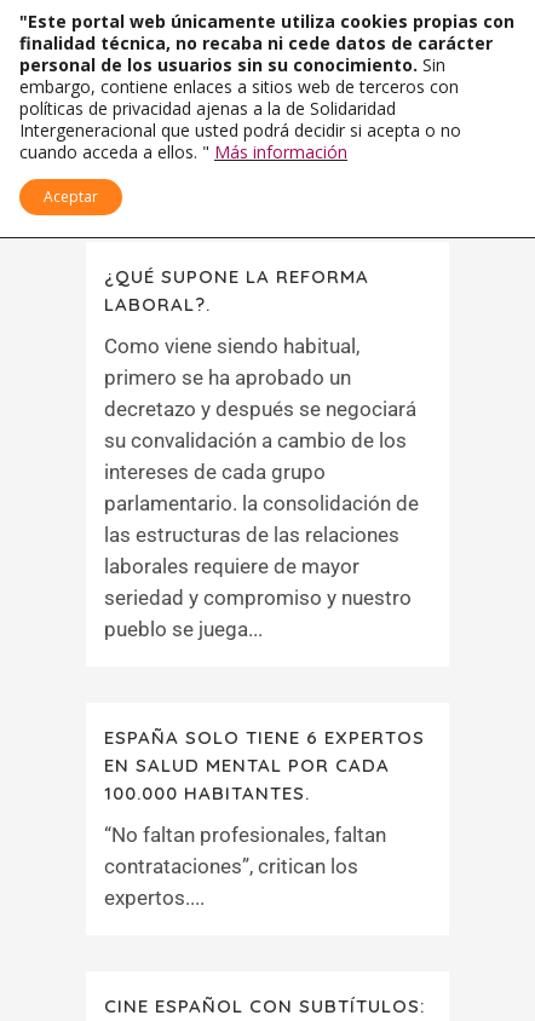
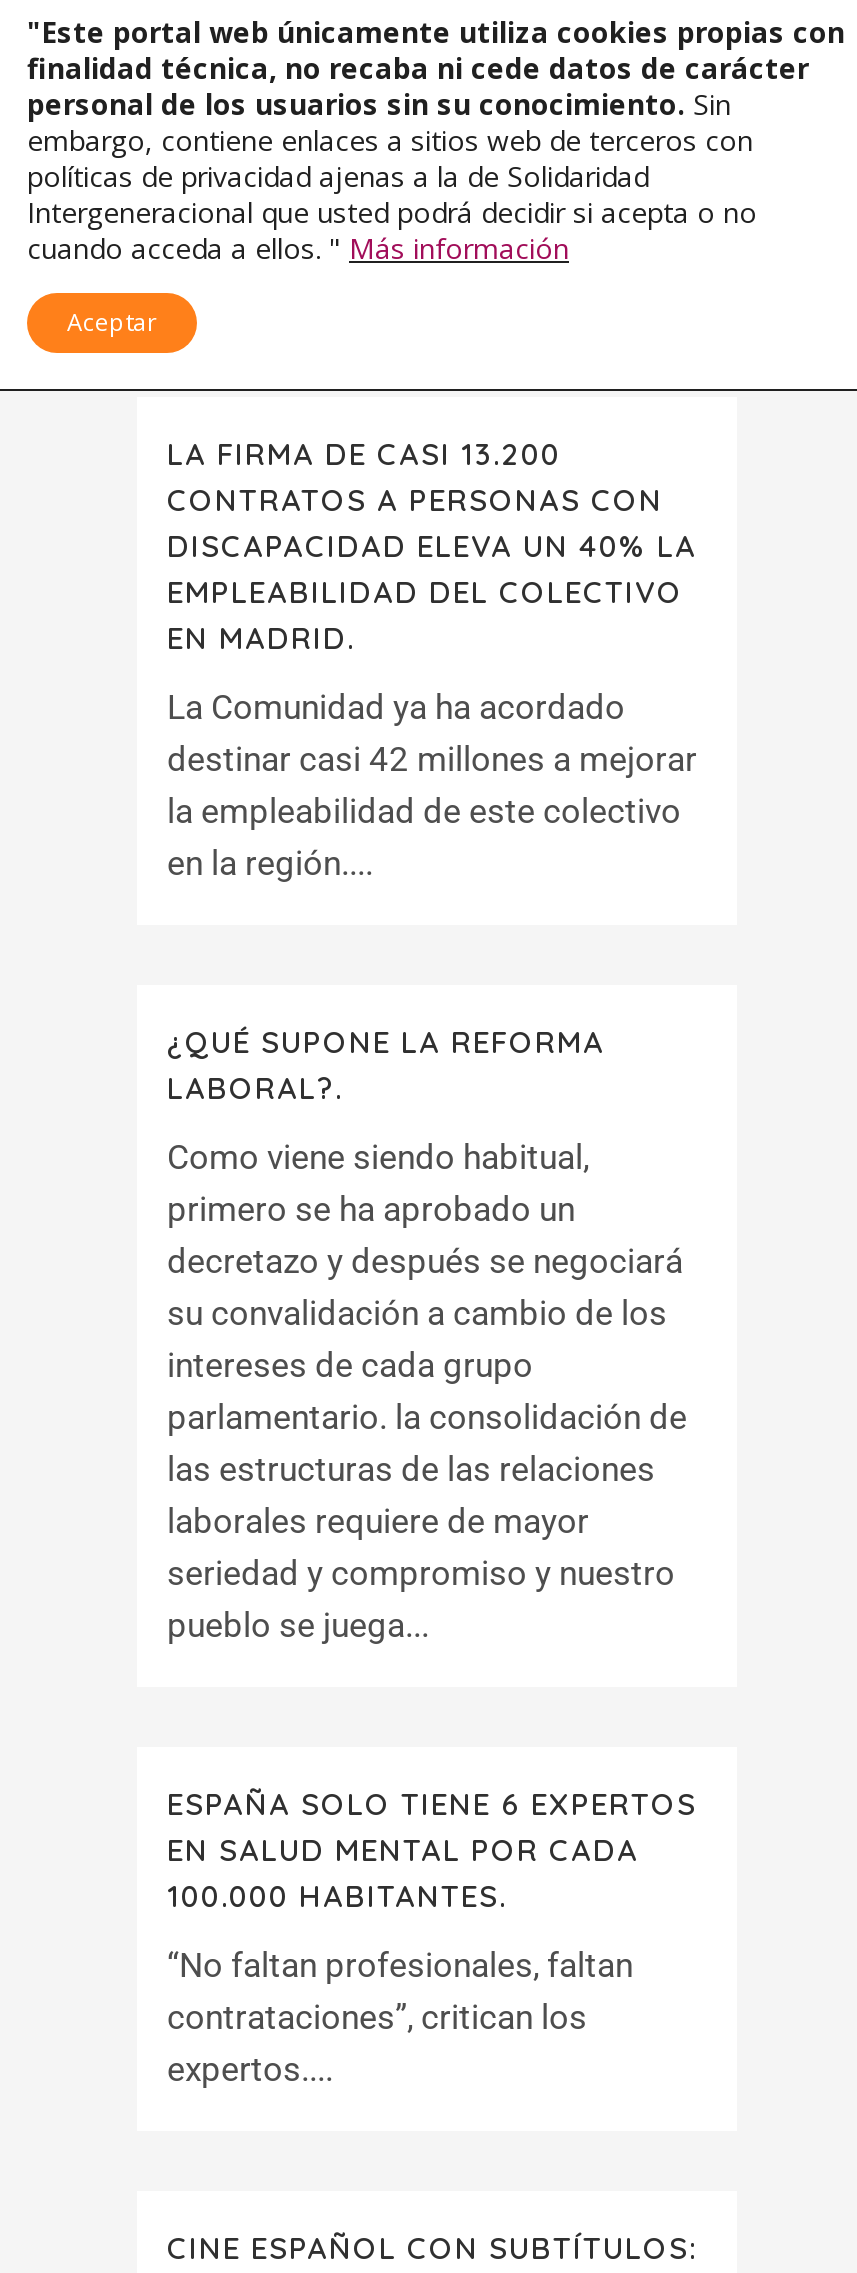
none -> [167,435,697,883] LA FIRMA DE CASI 13.200 | CONTRATOS A PERSONAS CON | DISCAPACIDAD ELEVA UN 40% LA | EMPLEABILIDAD DEL COLECTIVO | EN MADRID. | La Comunidad ya ha acordado | destinar casi 42 millones a mejorar | la empleabilidad de este colectivo | en la región....

